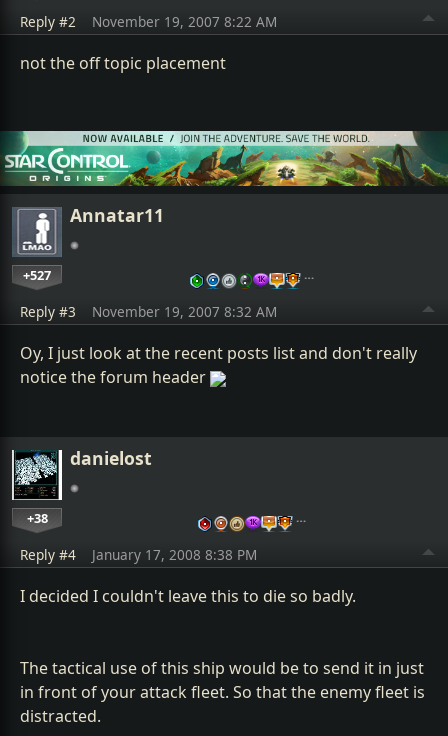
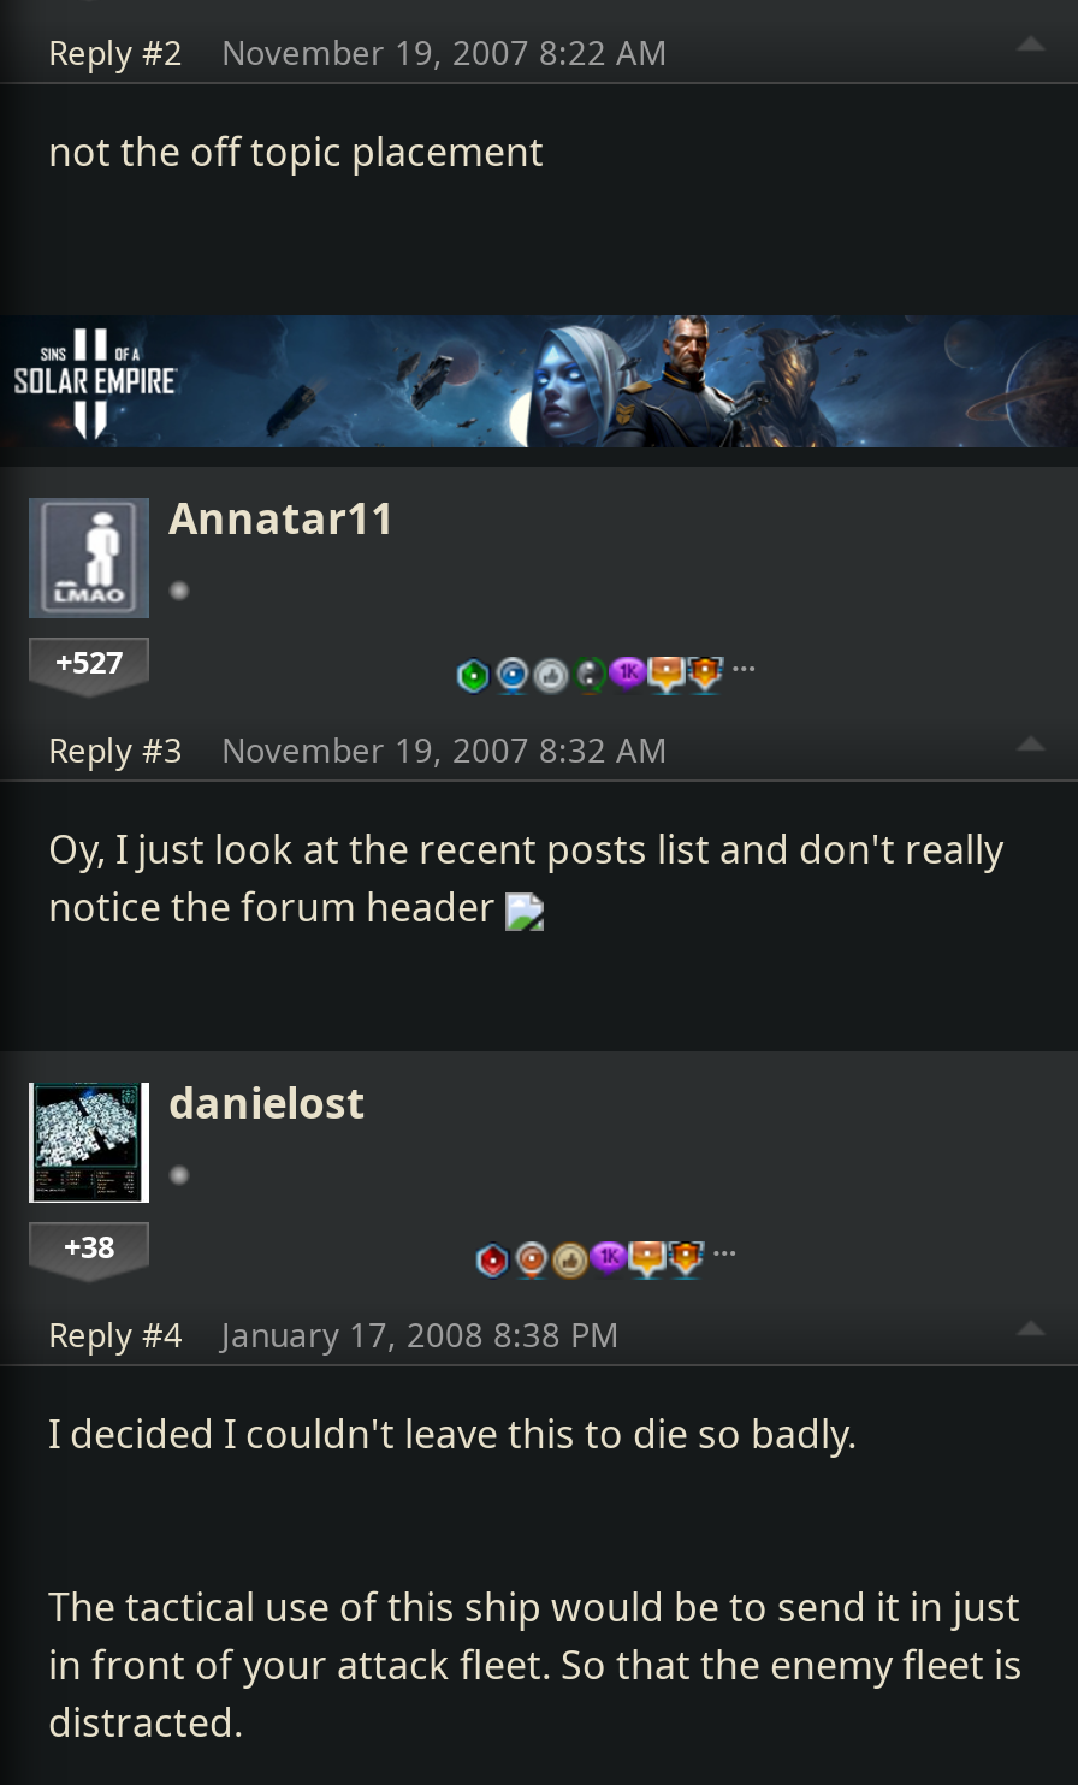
[3,130,445,187] [image] -> [7,313,1071,450] [image]

